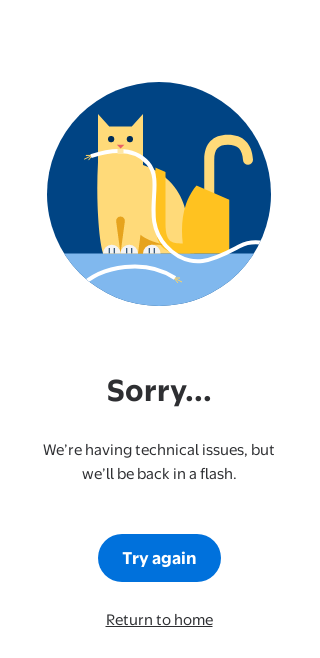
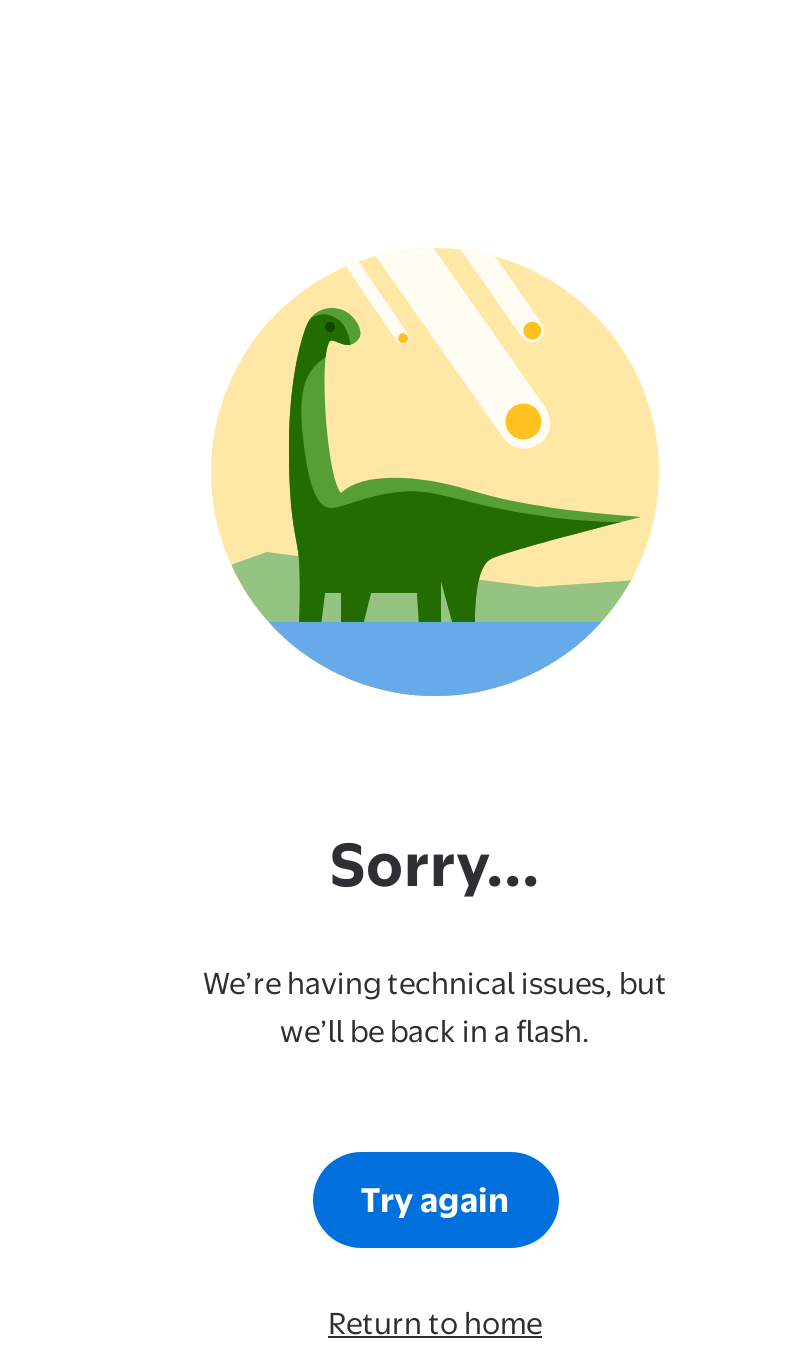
[46,81,272,284] [image] -> [211,248,659,650] [image]

